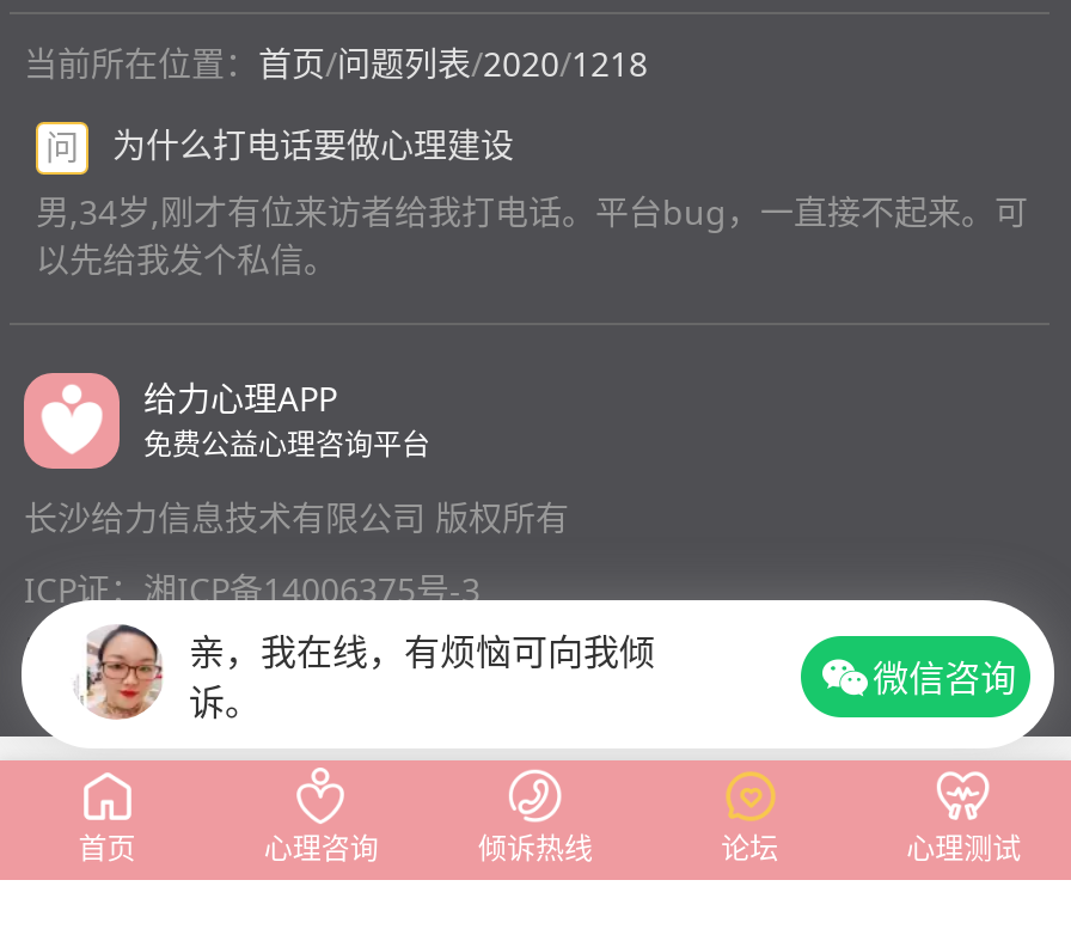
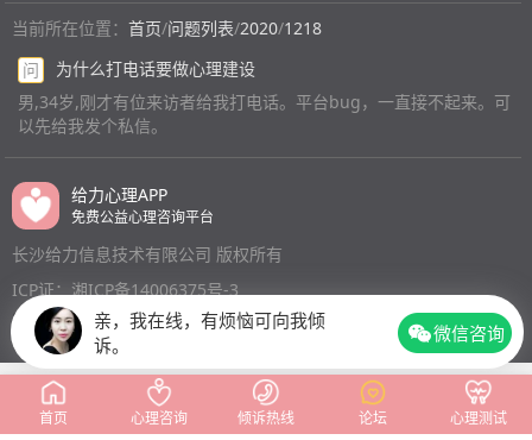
[69,624,165,720] [image] -> [33,307,83,356] [image]

